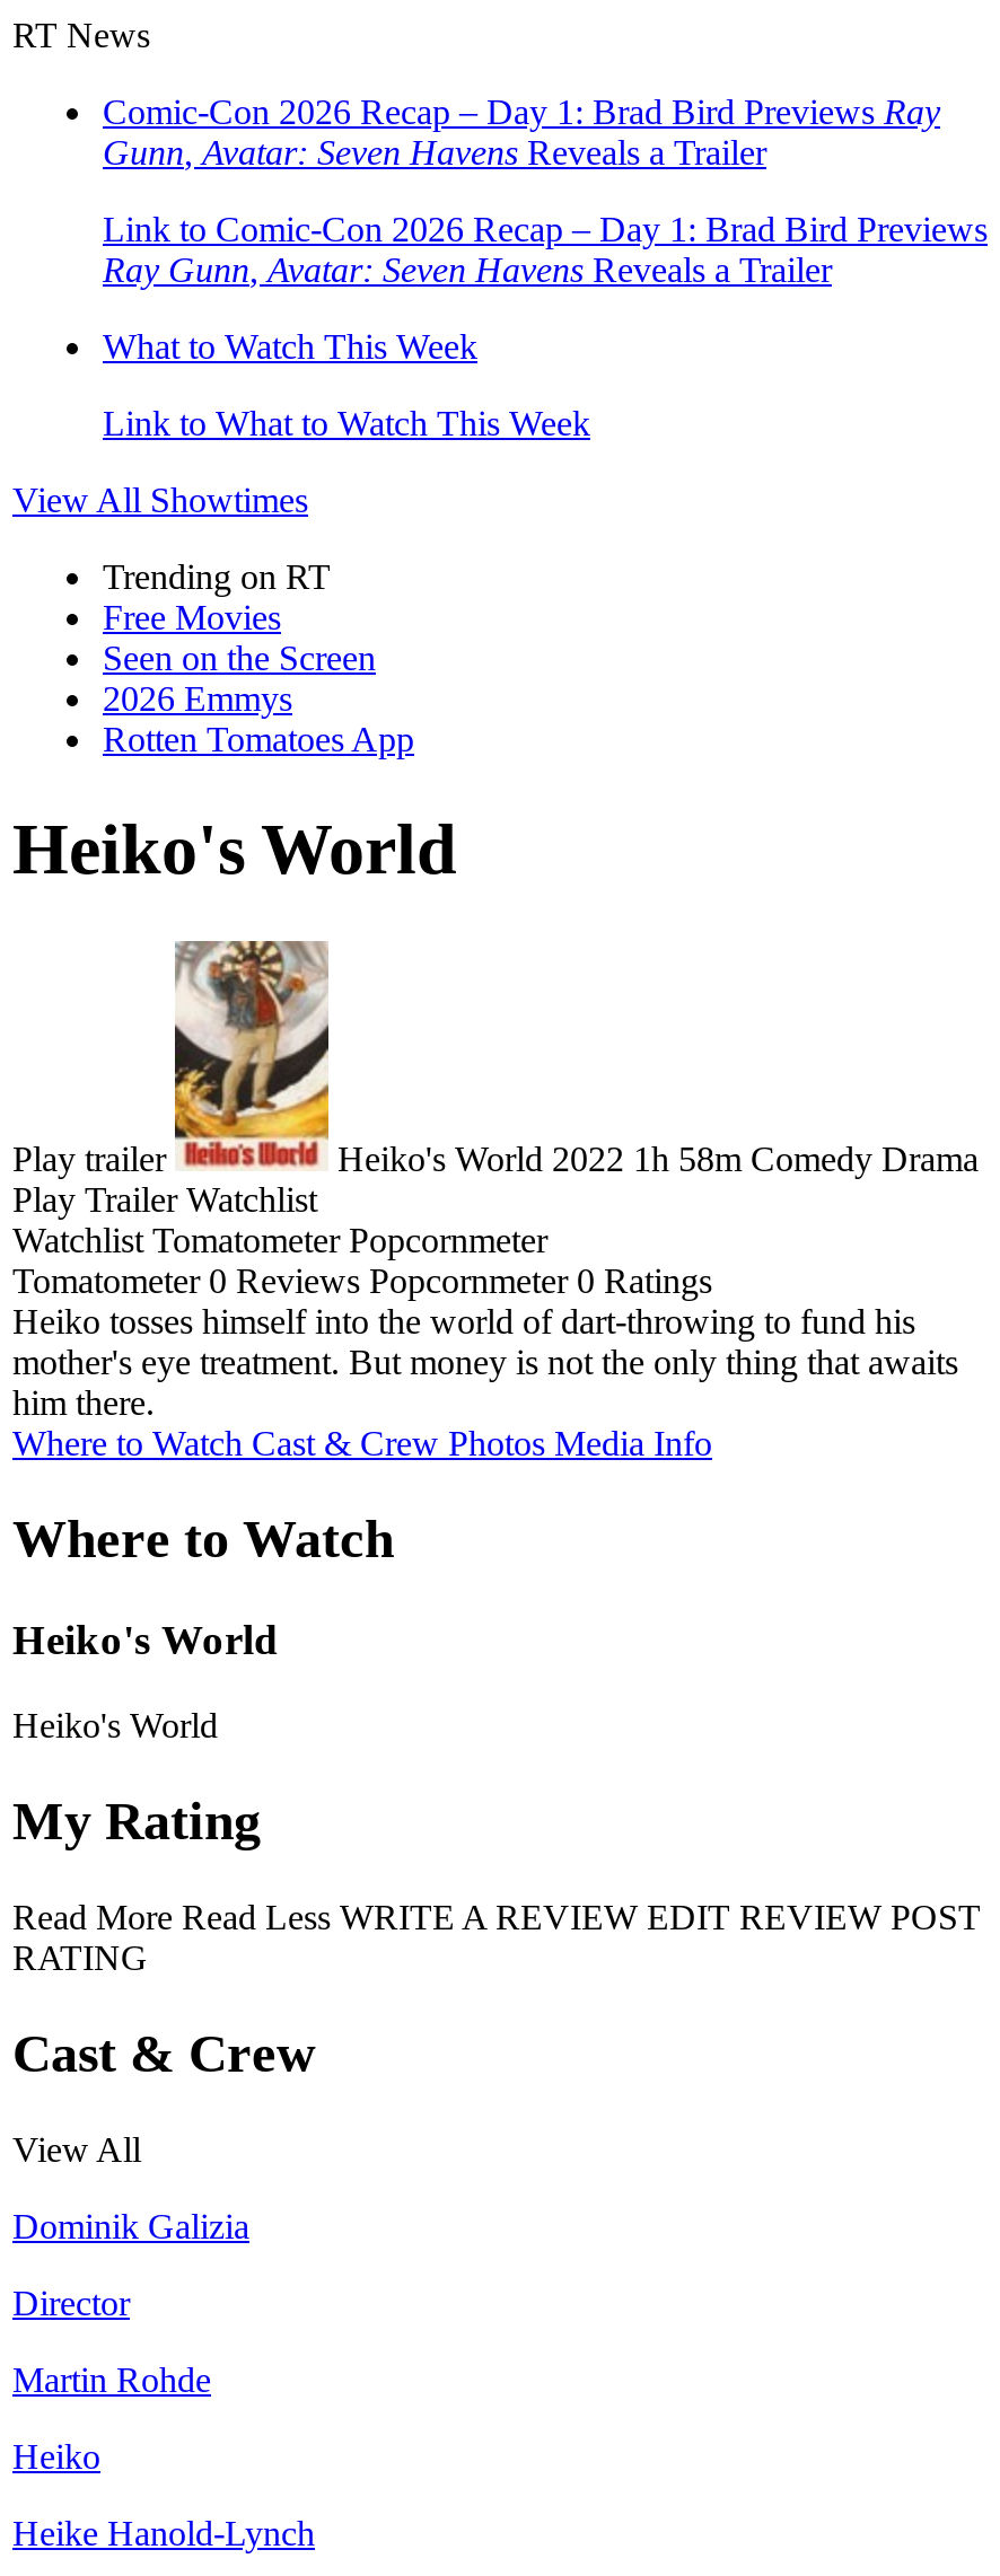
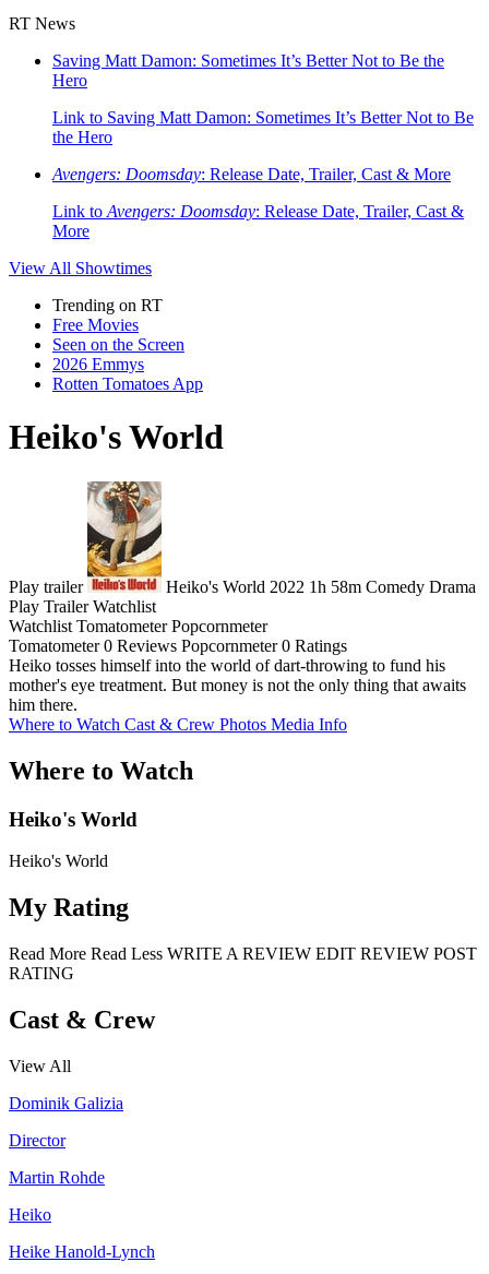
[103,93,940,172] Comic-Con 2026 Recap – Day 1: Brad Bird Previews Ray | Gunn, Avatar: Seven Havens Reveals a Trailer -> [52,51,444,90] Saving Matt Damon: Sometimes It’s Better Not to Be the | Hero
[103,210,988,289] Link to Comic-Con 2026 Recap – Day 1: Brad Bird Previews | Ray Gunn, Avatar: Seven Havens Reveals a Trailer -> [52,108,474,146] Link to Saving Matt Damon: Sometimes It’s Better Not to Be | the Hero
[103,327,477,366] What to Watch This Week -> [52,165,451,183] Avengers: Doomsday: Release Date, Trailer, Cast & More
[103,404,590,442] Link to What to Watch This Week -> [52,202,464,240] Link to Avengers: Doomsday: Release Date, Trailer, Cast & | More

